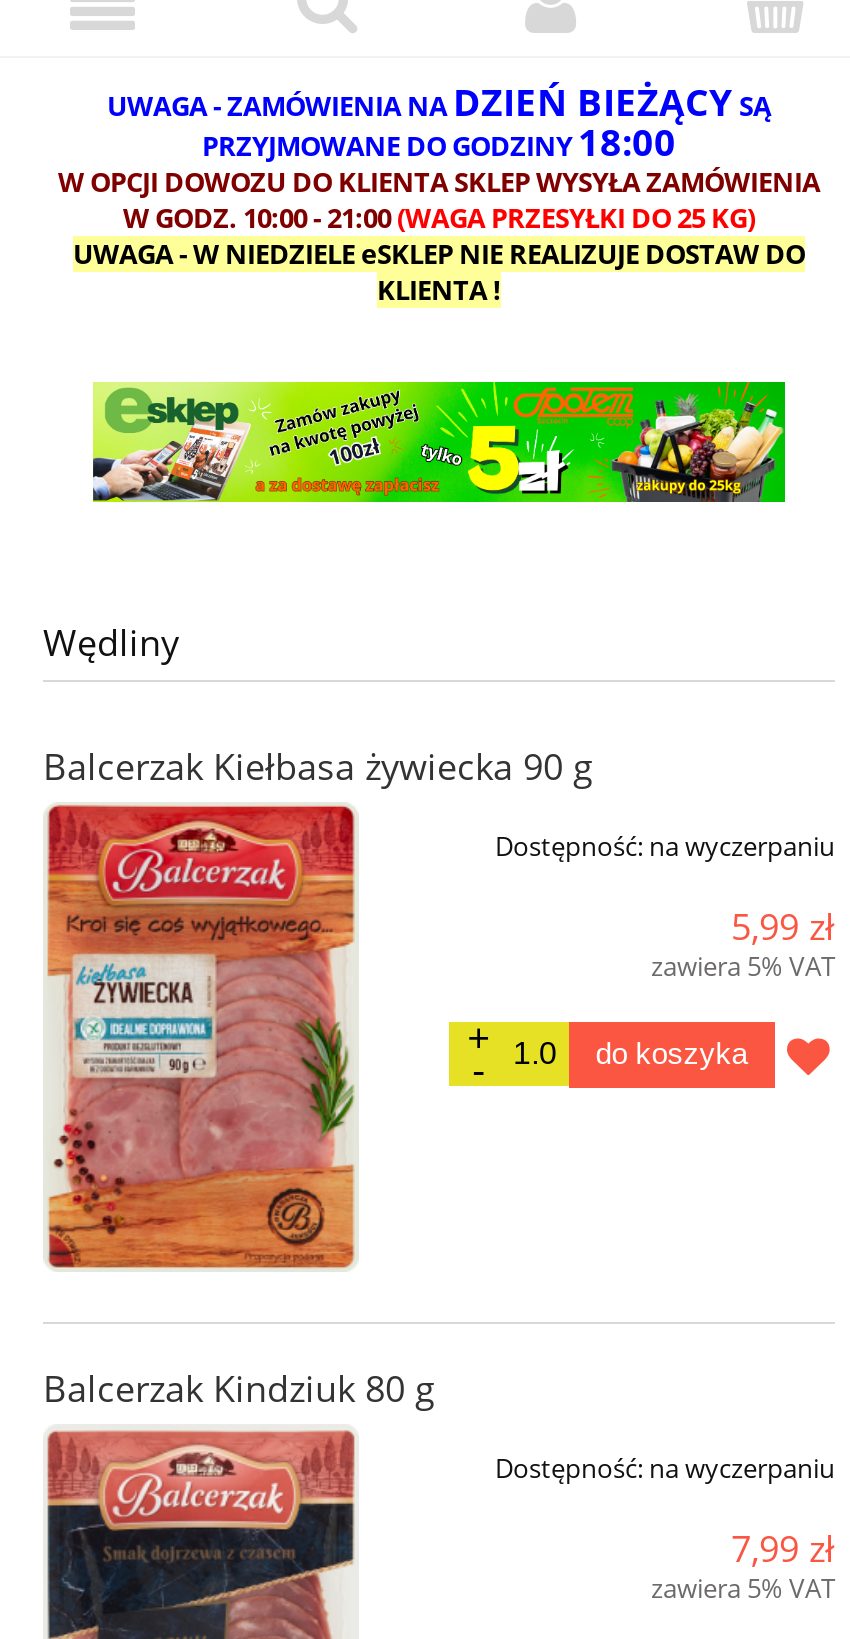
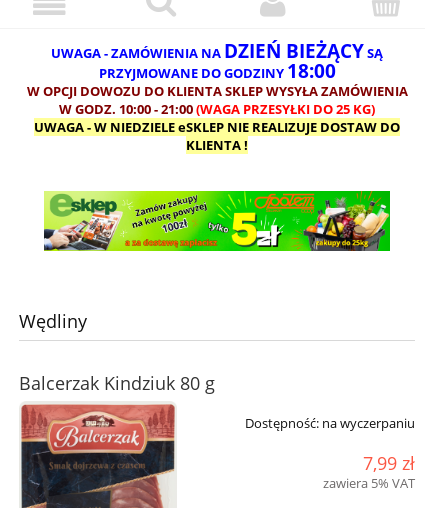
[43,742,835,1272] [image] | Balcerzak Kiełbasa żywiecka 90 g | Dostępność: na wyczerpaniu | 5,99 zł | zawiera 5% VAT | do koszyka -> none

